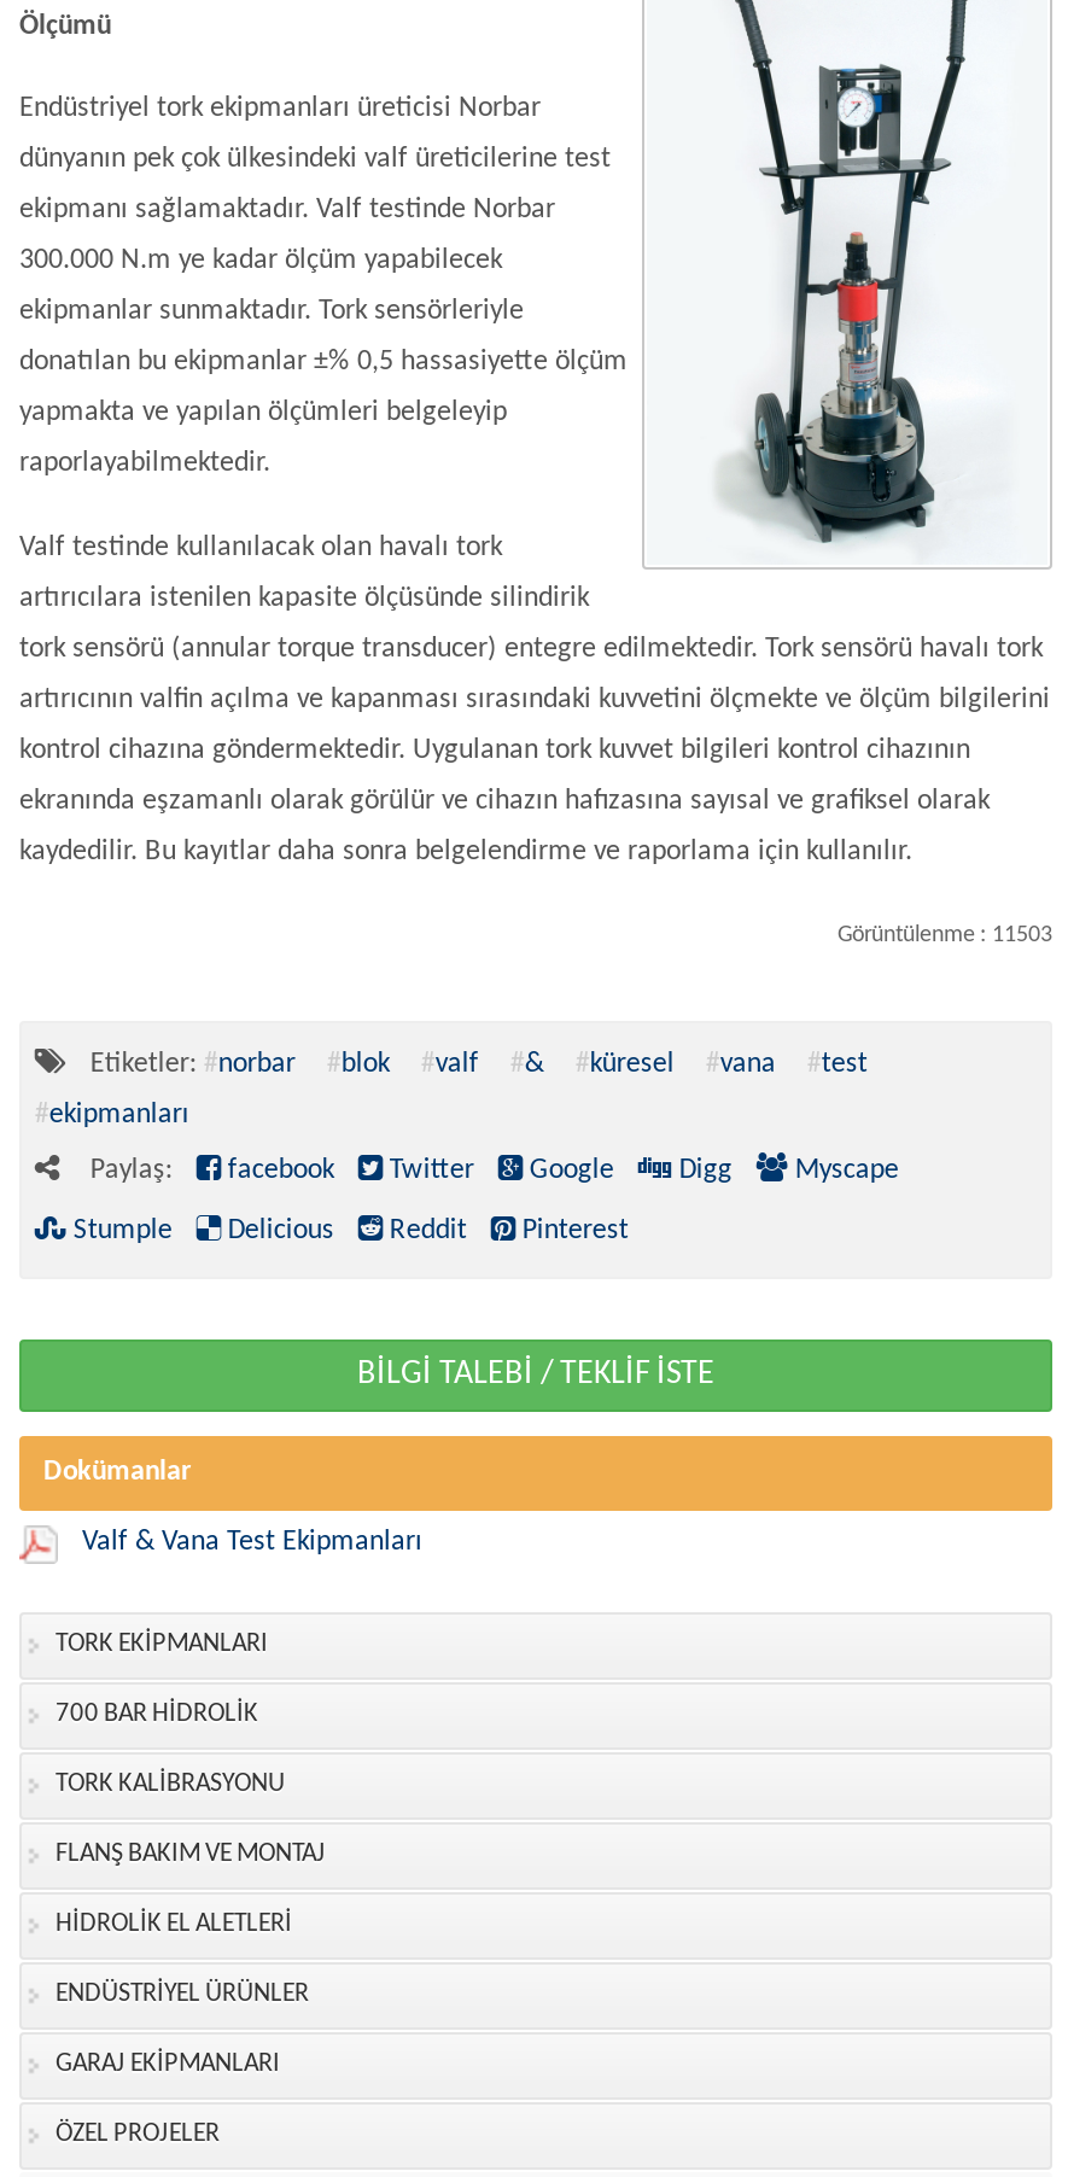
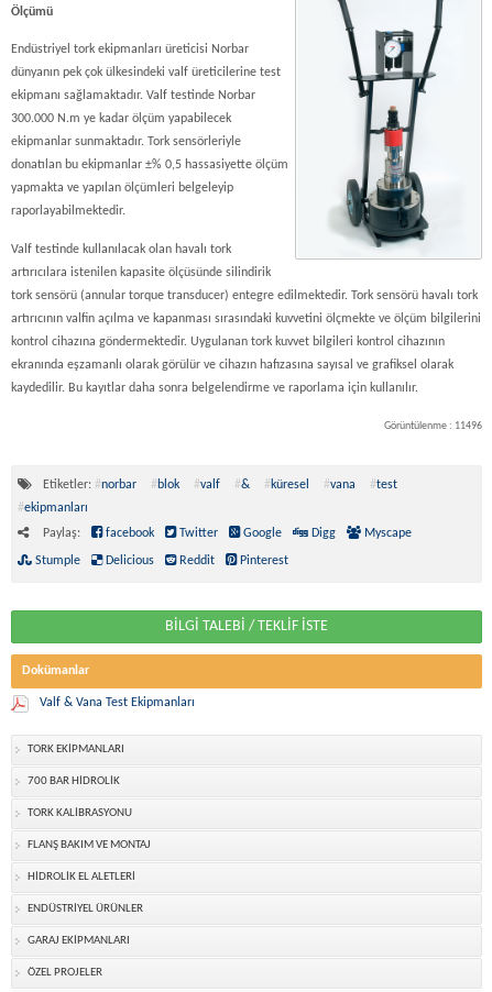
[838,922,1052,949] Görüntülenme : 11503 -> [384,420,482,432] Görüntülenme : 11496

